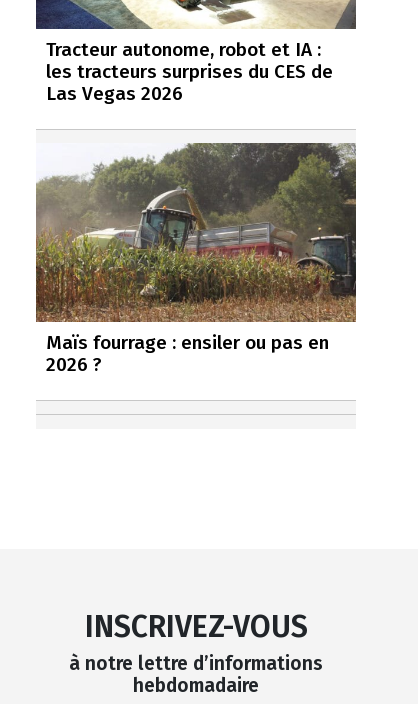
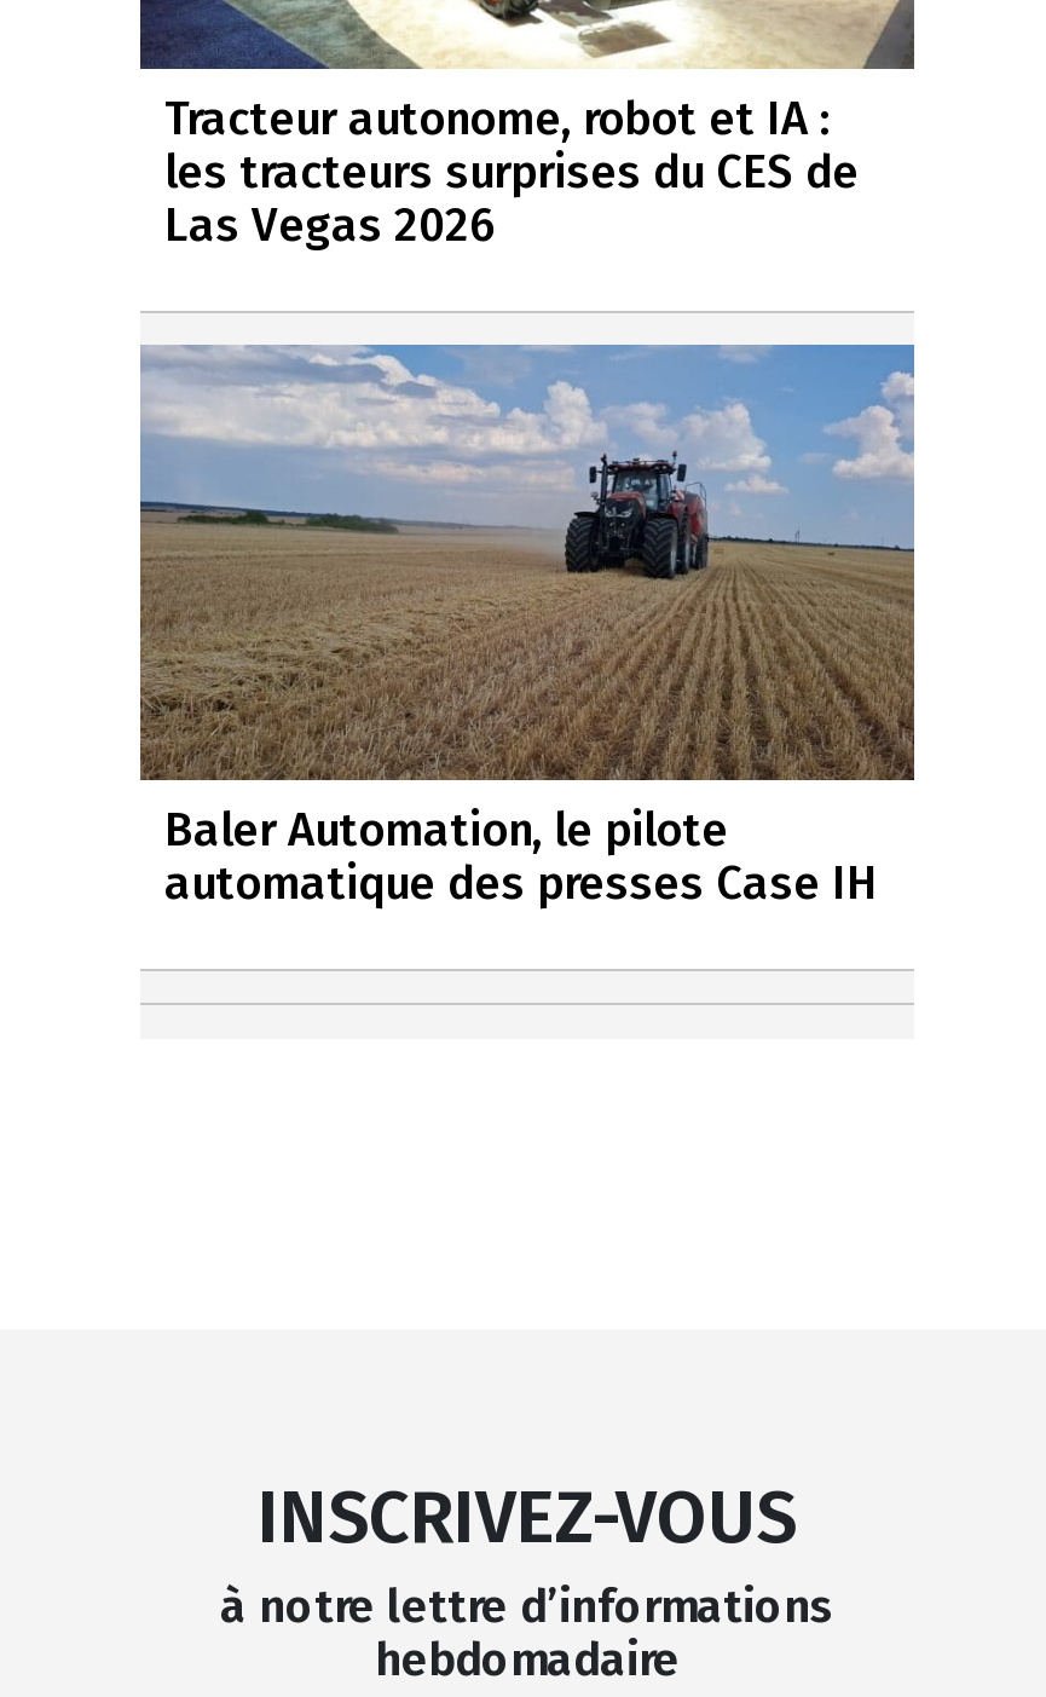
[36,142,357,376] [image] | Maïs fourrage : ensiler ou pas en | 2026 ? -> [138,341,917,911] [image] | Baler Automation, le pilote | automatique des presses Case IH

